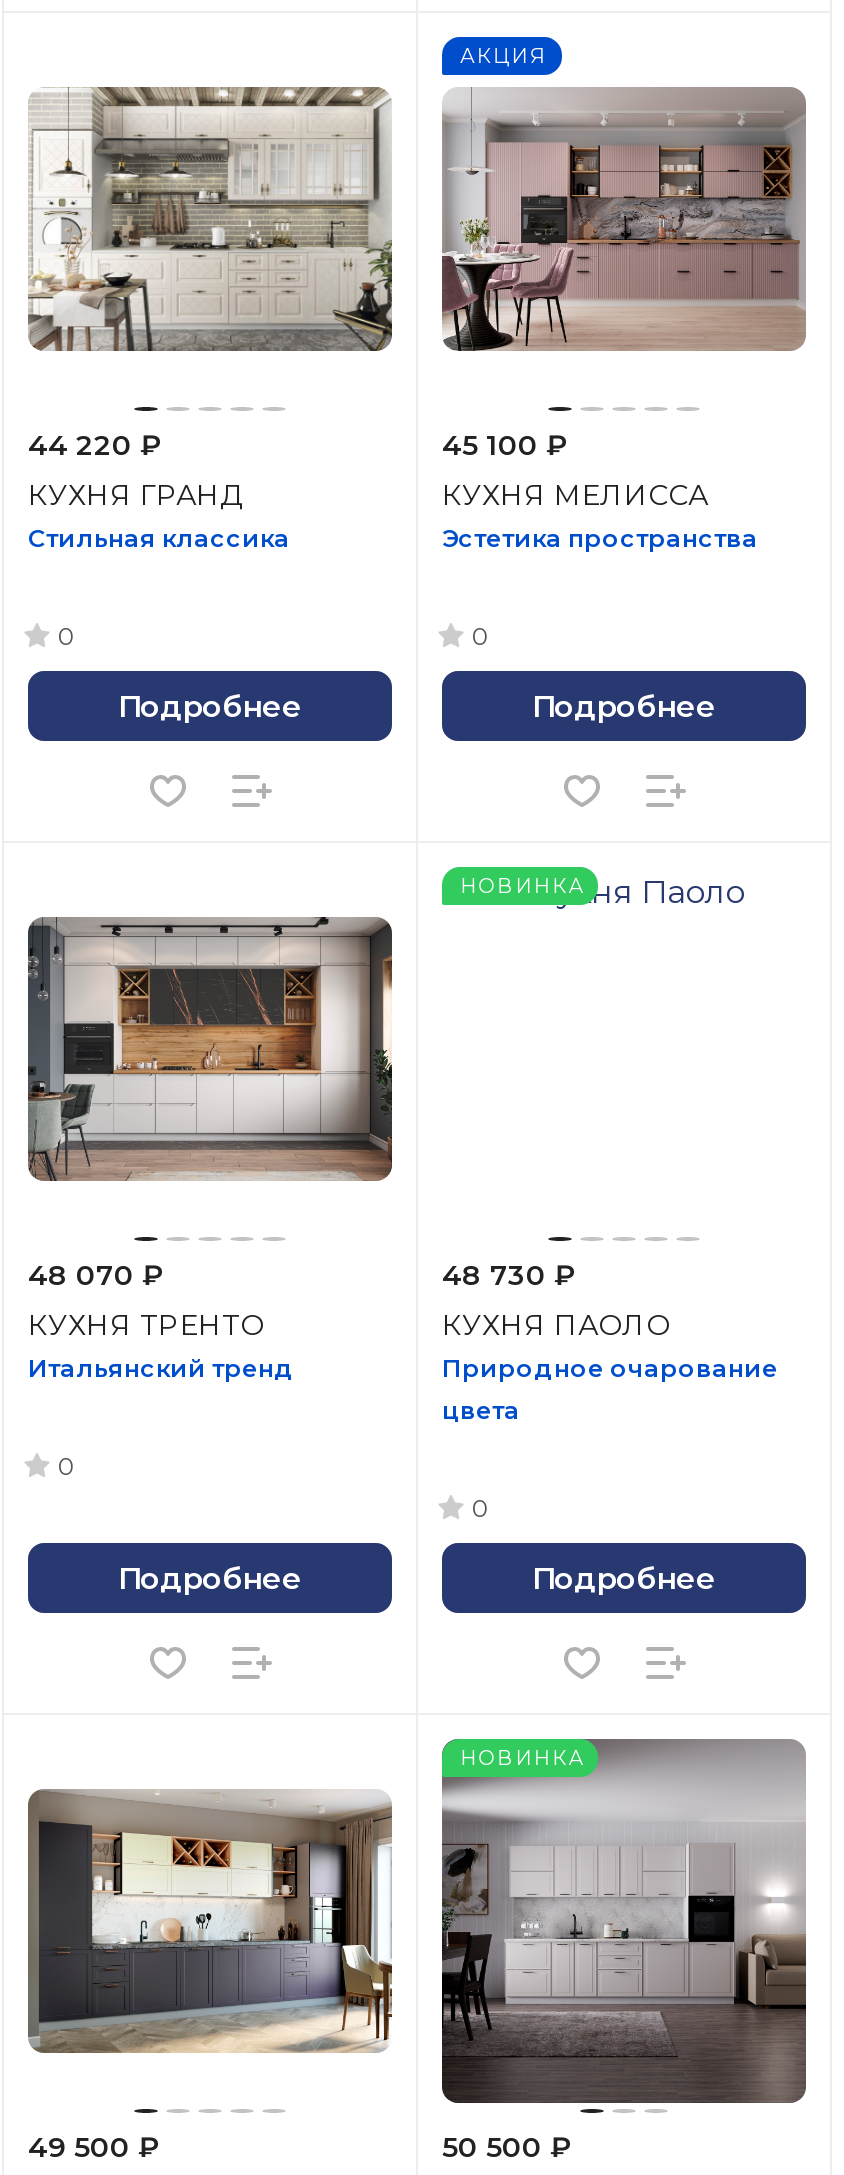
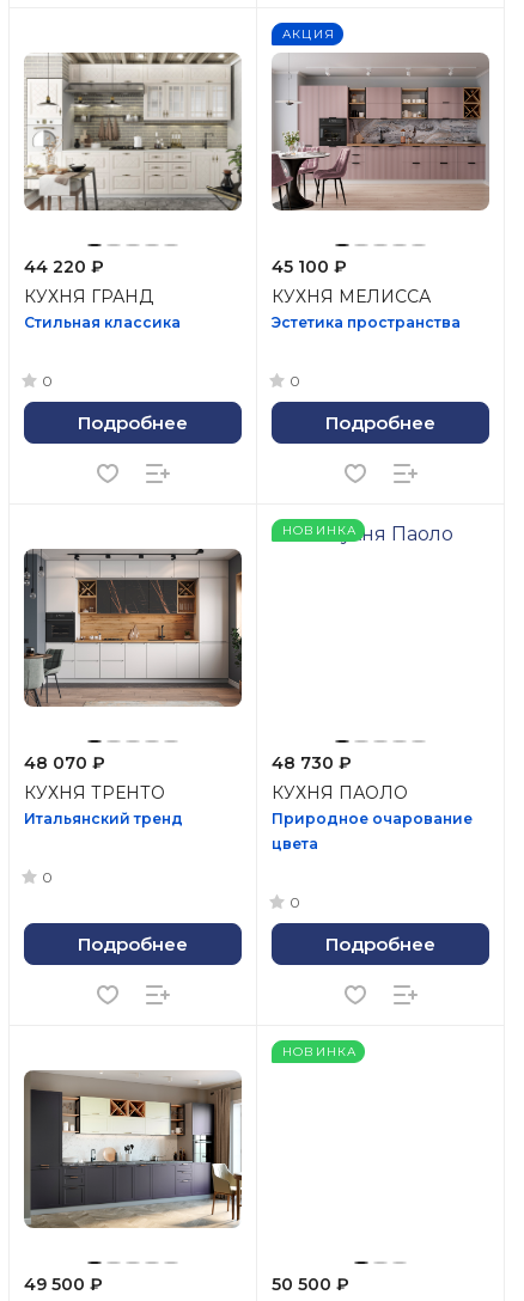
[440,1737,808,2105] [image] -> none

